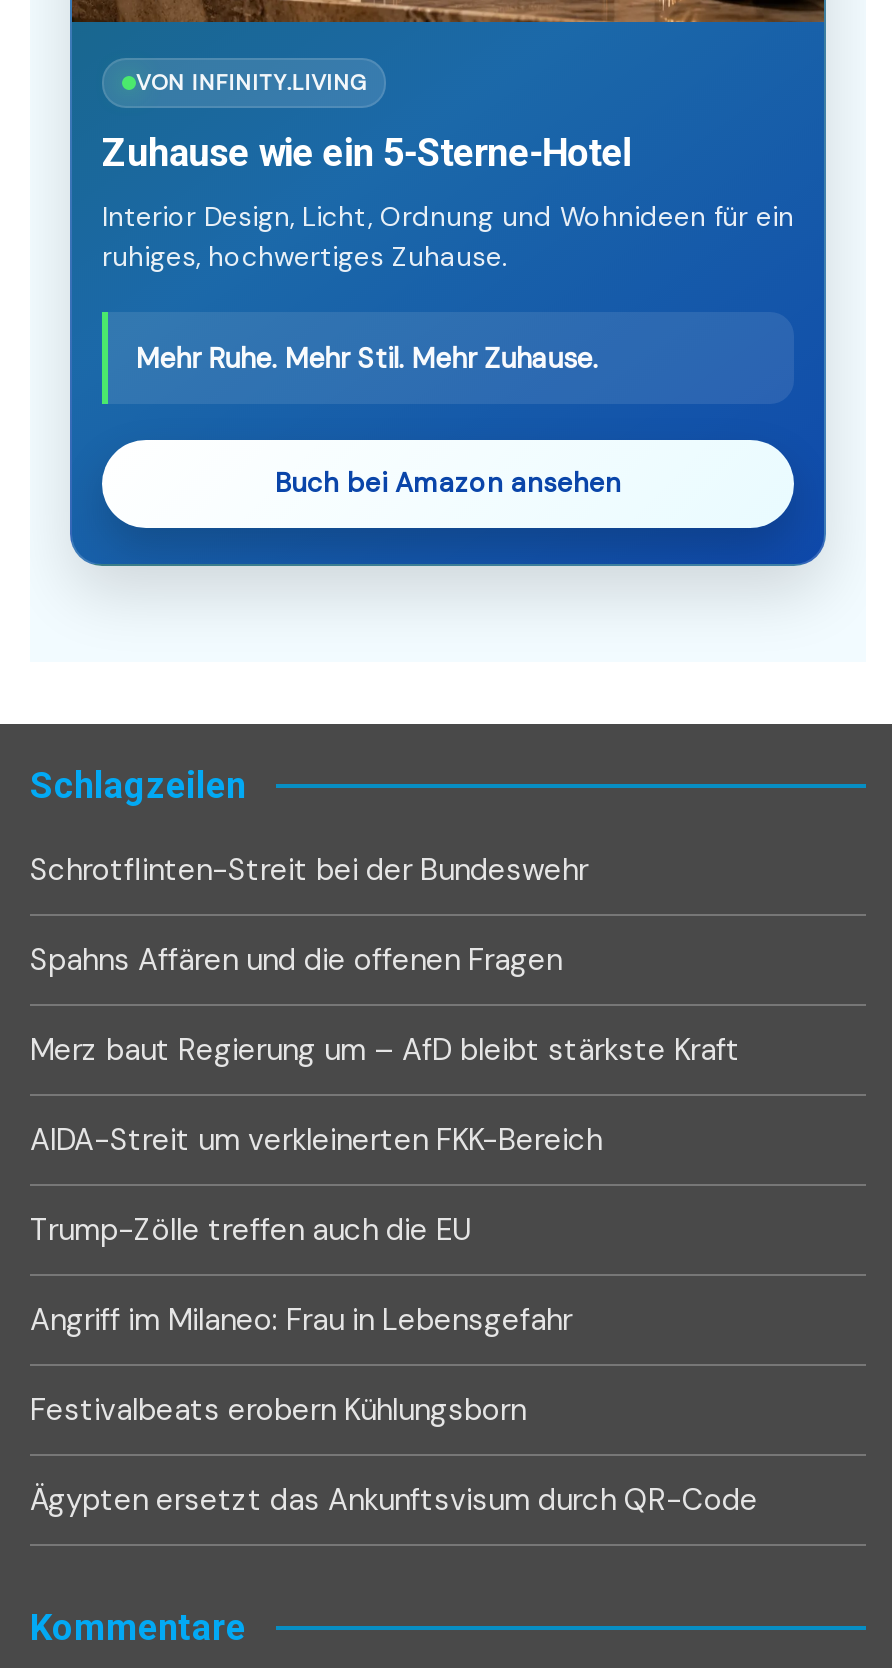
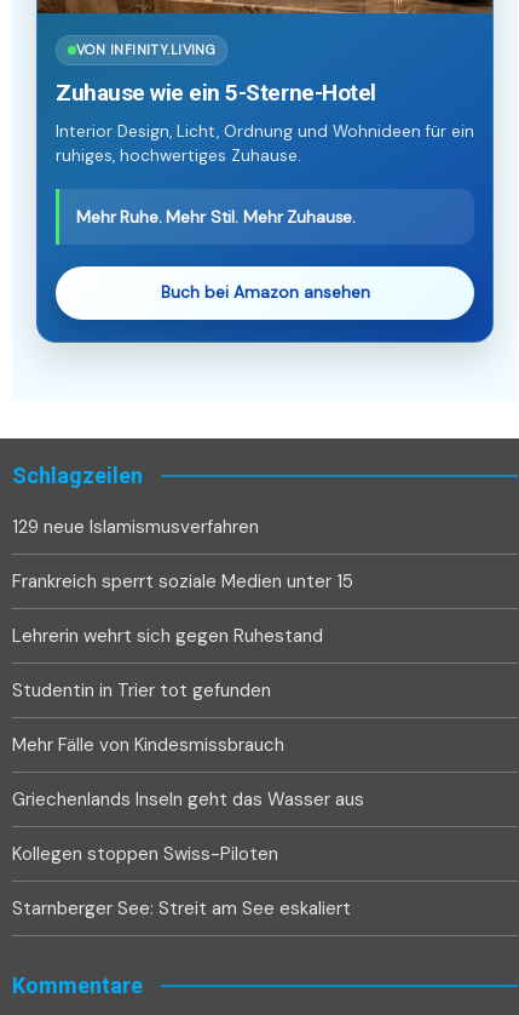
[30,850,588,890] Schrotflinten-Streit bei der Bundeswehr -> [12,515,259,539] 129 neue Islamismusverfahren
[30,940,562,980] Spahns Affären und die offenen Fragen -> [12,569,353,593] Frankreich sperrt soziale Medien unter 15
[30,1030,740,1070] Merz baut Regierung um – AfD bleibt stärkste Kraft -> [12,624,323,648] Lehrerin wehrt sich gegen Ruhestand
[30,1120,602,1160] AIDA-Streit um verkleinerten FKK-Bereich -> [12,678,271,702] Studentin in Trier tot gefunden
[30,1210,472,1250] Trump-Zölle treffen auch die EU -> [12,733,284,757] Mehr Fälle von Kindesmissbrauch
[30,1300,572,1340] Angriff im Milaneo: Frau in Lebensgefahr -> [12,787,364,811] Griechenlands Inseln geht das Wasser aus
[30,1390,526,1430] Festivalbeats erobern Kühlungsborn -> [12,842,278,866] Kollegen stoppen Swiss-Piloten
[30,1480,758,1520] Ägypten ersetzt das Ankunftsvisum durch QR-Code -> [12,896,351,920] Starnberger See: Streit am See eskaliert

